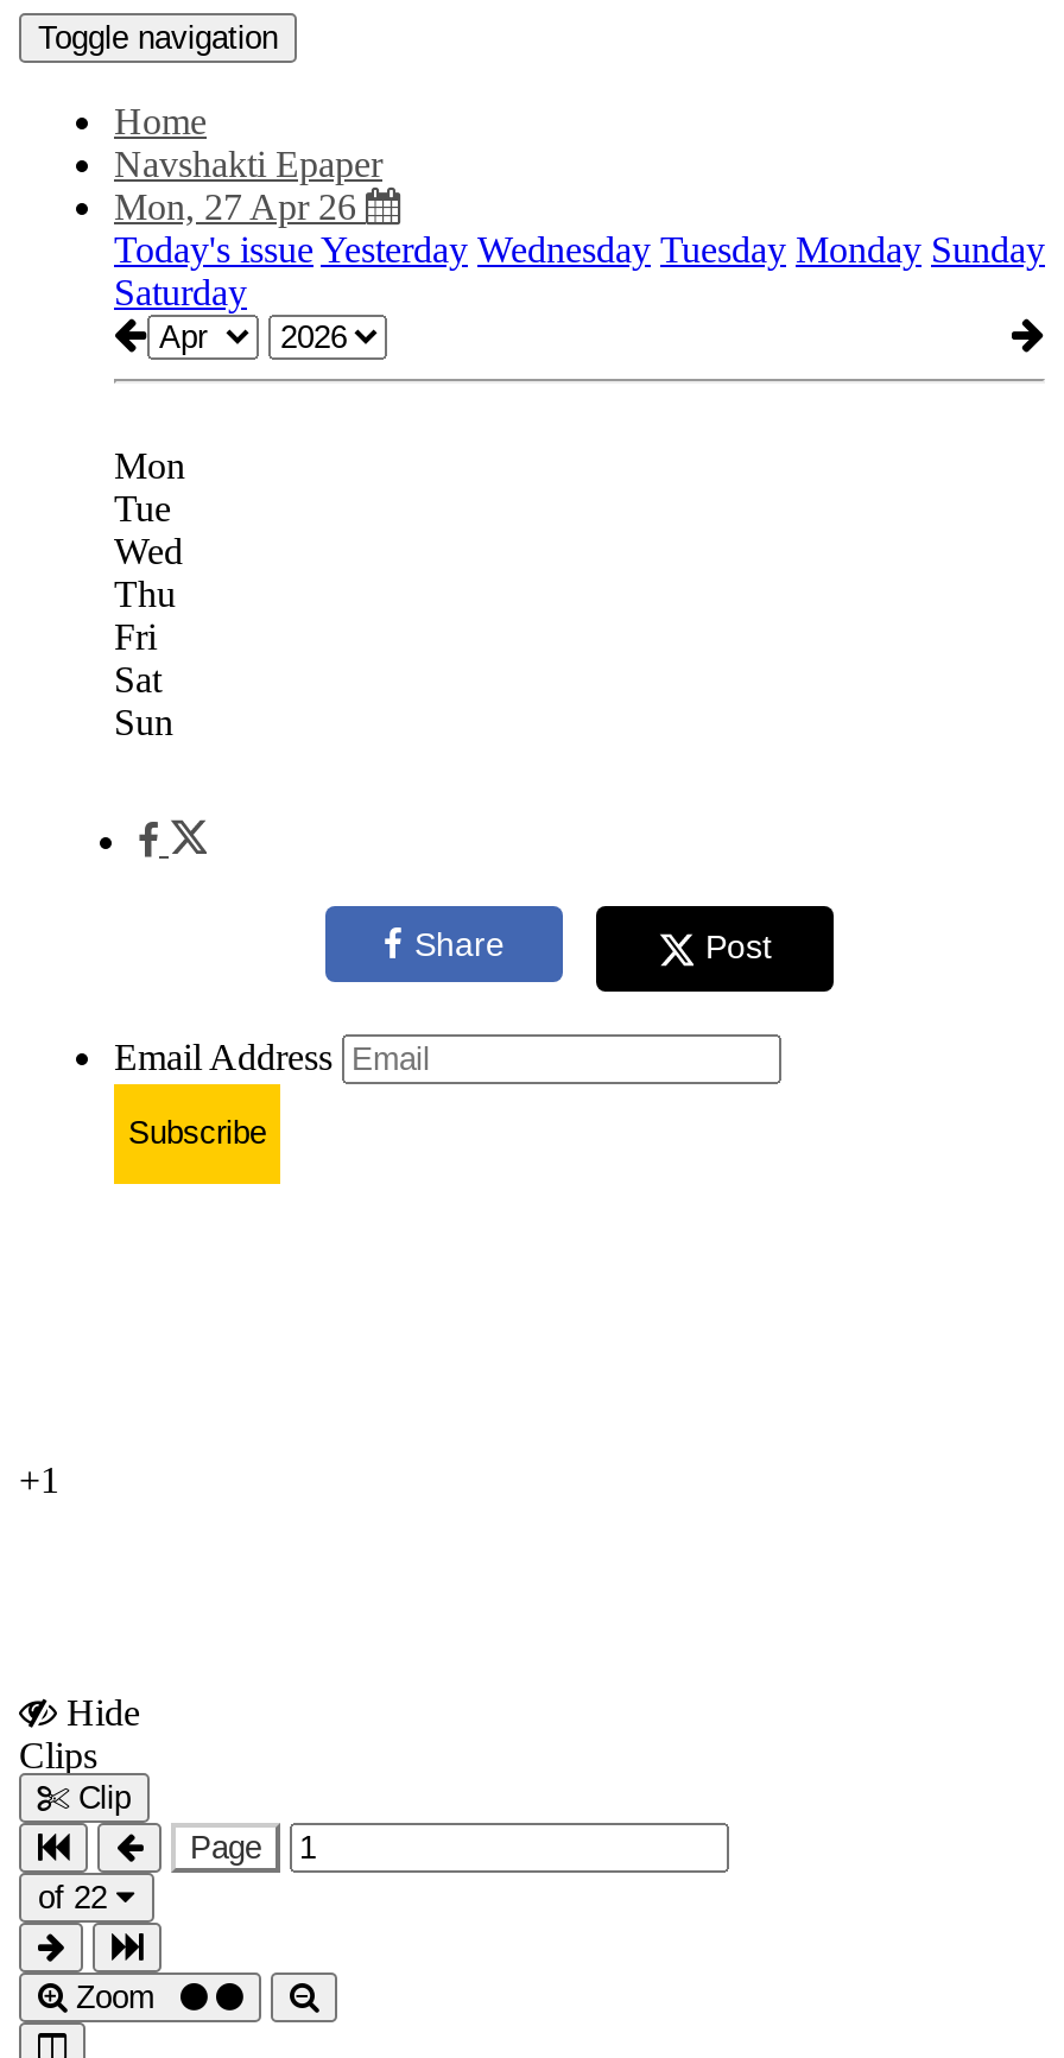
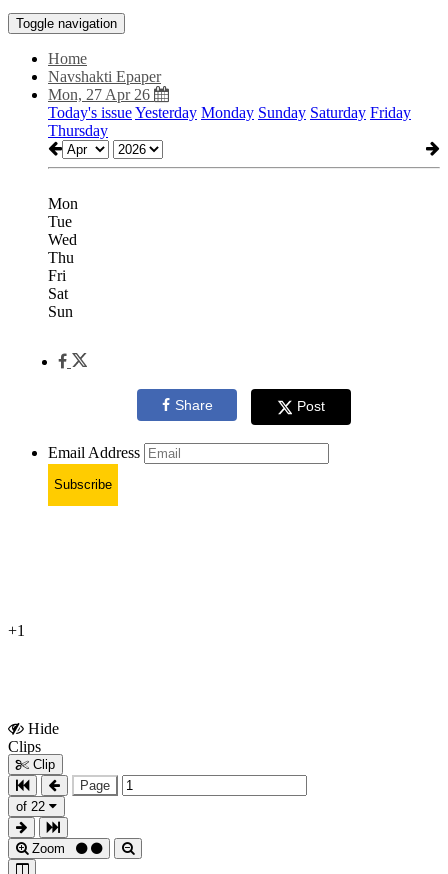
[114,229,1045,312] Today's issue Yesterday Wednesday Tuesday Monday Sunday | Saturday -> [48,104,411,139] Today's issue Yesterday Monday Sunday Saturday Friday | Thursday

